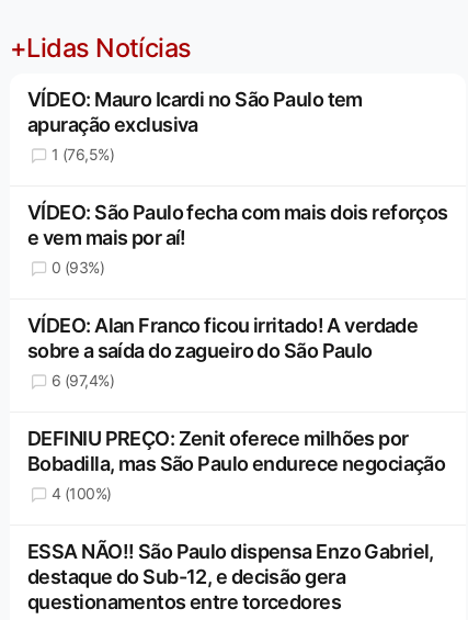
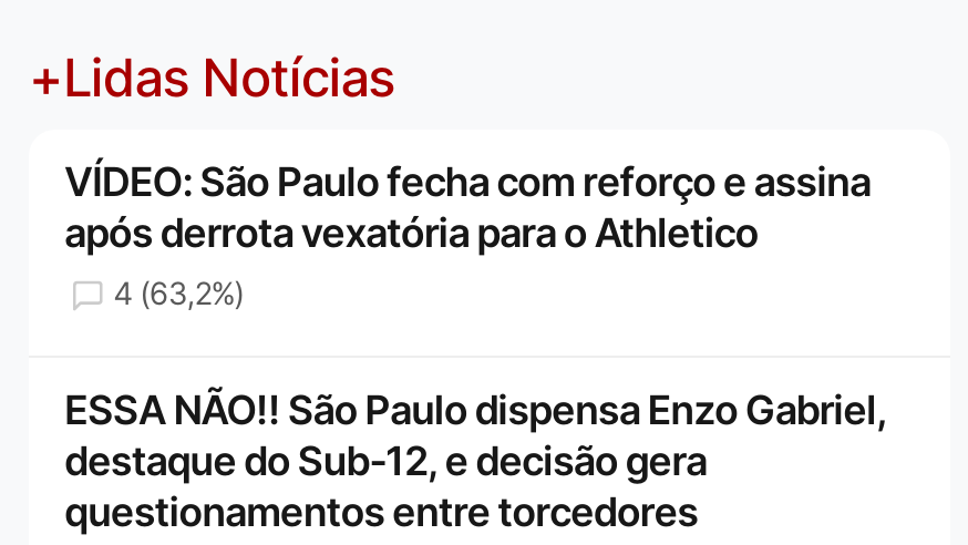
[27,88,448,503] VÍDEO: Mauro Icardi no São Paulo tem | apuração exclusiva | 1 (76,5%) | VÍDEO: São Paulo fecha com mais dois reforços | e vem mais por aí! | 0 (93%) | VÍDEO: Alan Franco ficou irritado! A verdade | sobre a saída do zagueiro do São Paulo | 6 (97,4%) | DEFINIU PREÇO: Zenit oferece milhões por | Bobadilla, mas São Paulo endurece negociação | 4 (100%) -> [64,159,870,311] VÍDEO: São Paulo fecha com reforço e assina | após derrota vexatória para o Athletico | 4 (63,2%)

